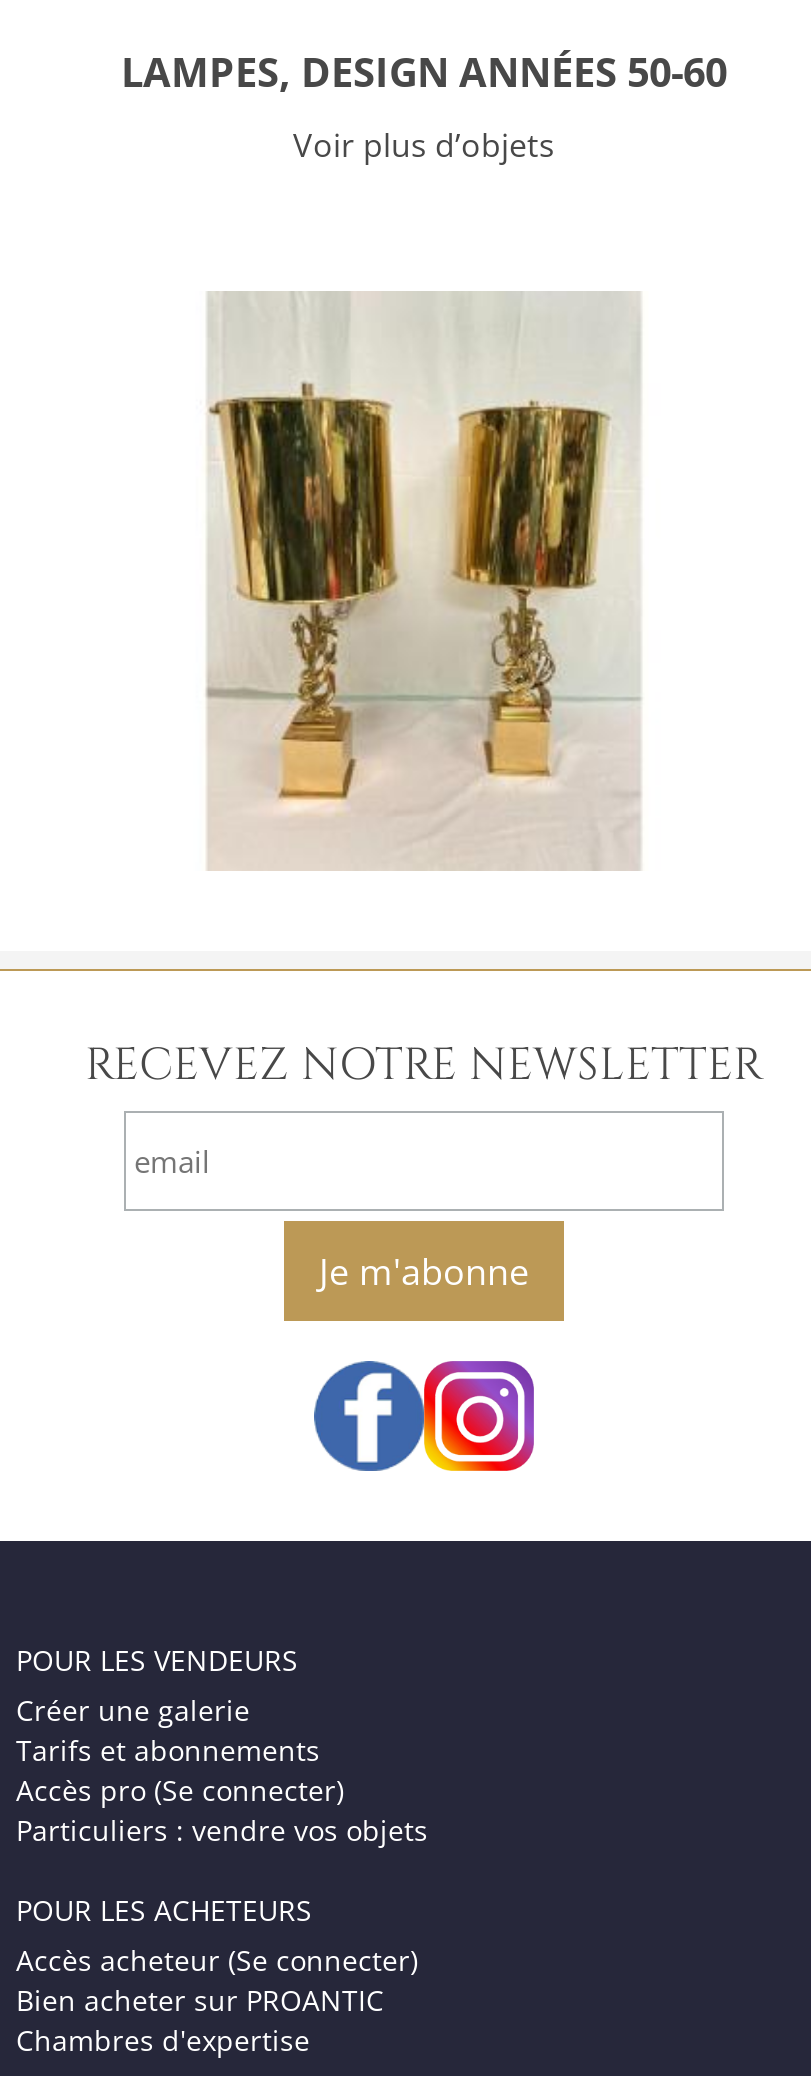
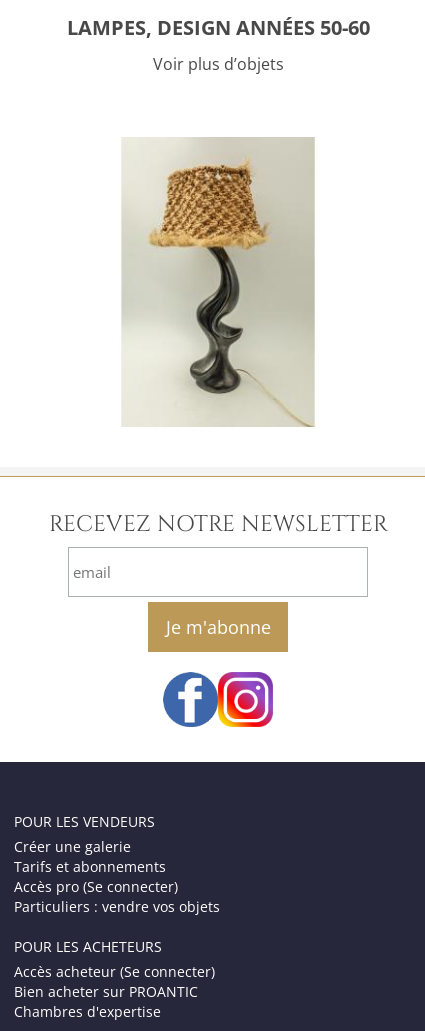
[204,291,642,871] [image] -> [109,138,326,427] [image]

